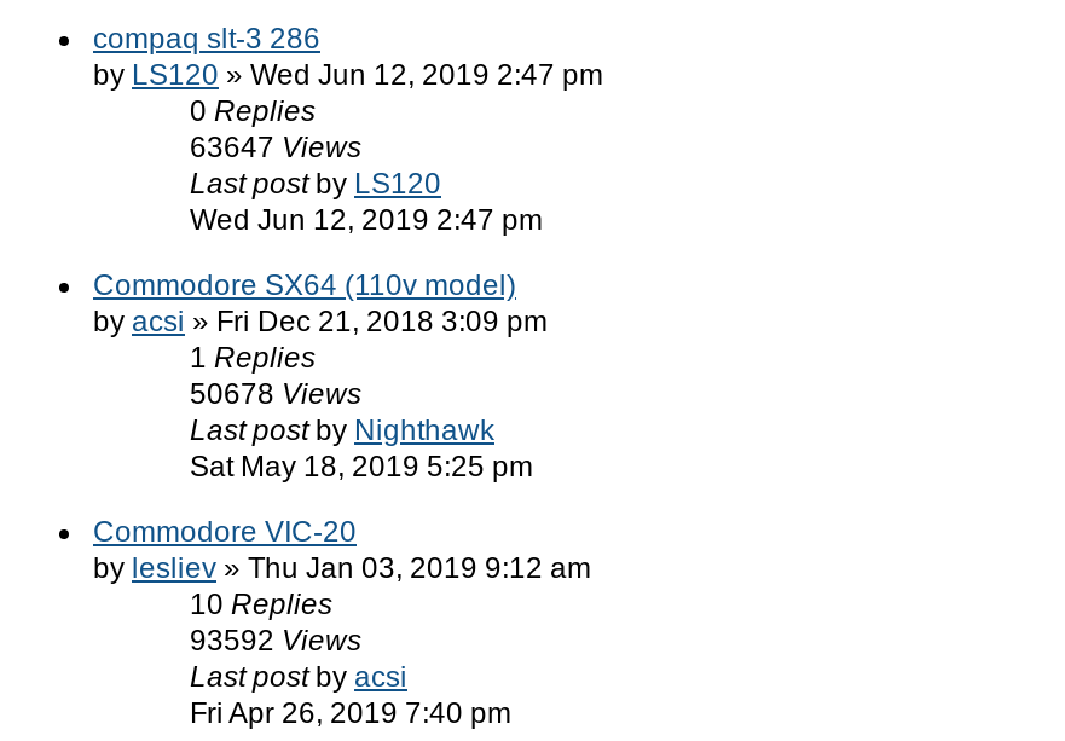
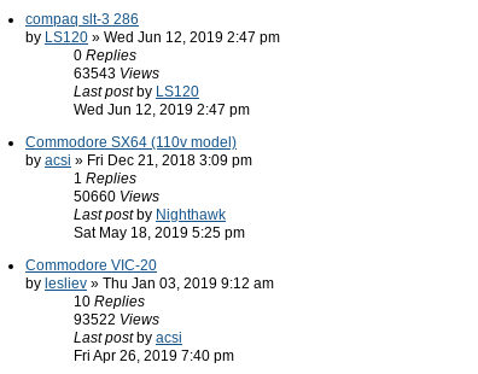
[190,131,361,164] 63647 Views -> [74,65,159,82] 63543 Views
[190,377,361,411] 50678 Views -> [74,188,159,205] 50660 Views
[190,624,361,658] 93592 Views -> [74,311,159,328] 93522 Views

